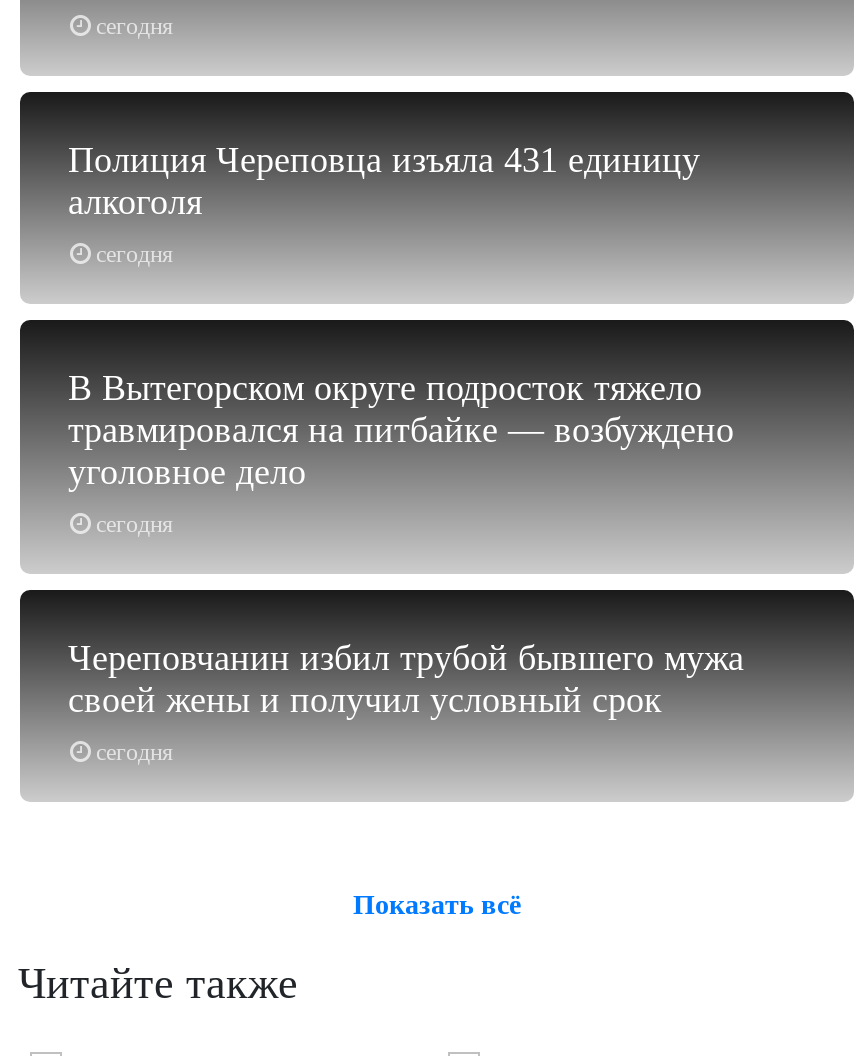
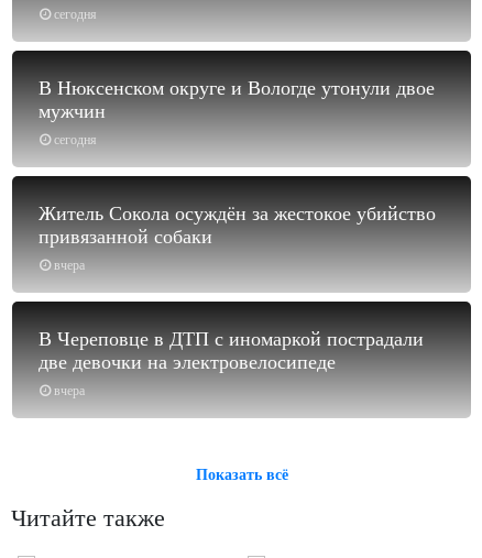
[68,140,700,222] Полиция Череповца изъяла 431 единицу | алкоголя -> [39,77,435,122] В Нюксенском округе и Вологде утонули двое | мужчин
[68,368,734,492] В Вытегорском округе подросток тяжело | травмировался на питбайке — возбуждено | уголовное дело -> [39,202,436,247] Житель Сокола осуждён за жестокое убийство | привязанной собаки
[96,510,174,538] сегодня -> [54,257,85,273] вчера
[68,638,744,720] Череповчанин избил трубой бывшего мужа | своей жены и получил условный срок -> [39,328,424,373] В Череповце в ДТП с иномаркой пострадали | две девочки на электровелосипеде
[96,738,174,766] сегодня -> [54,383,85,398] вчера

